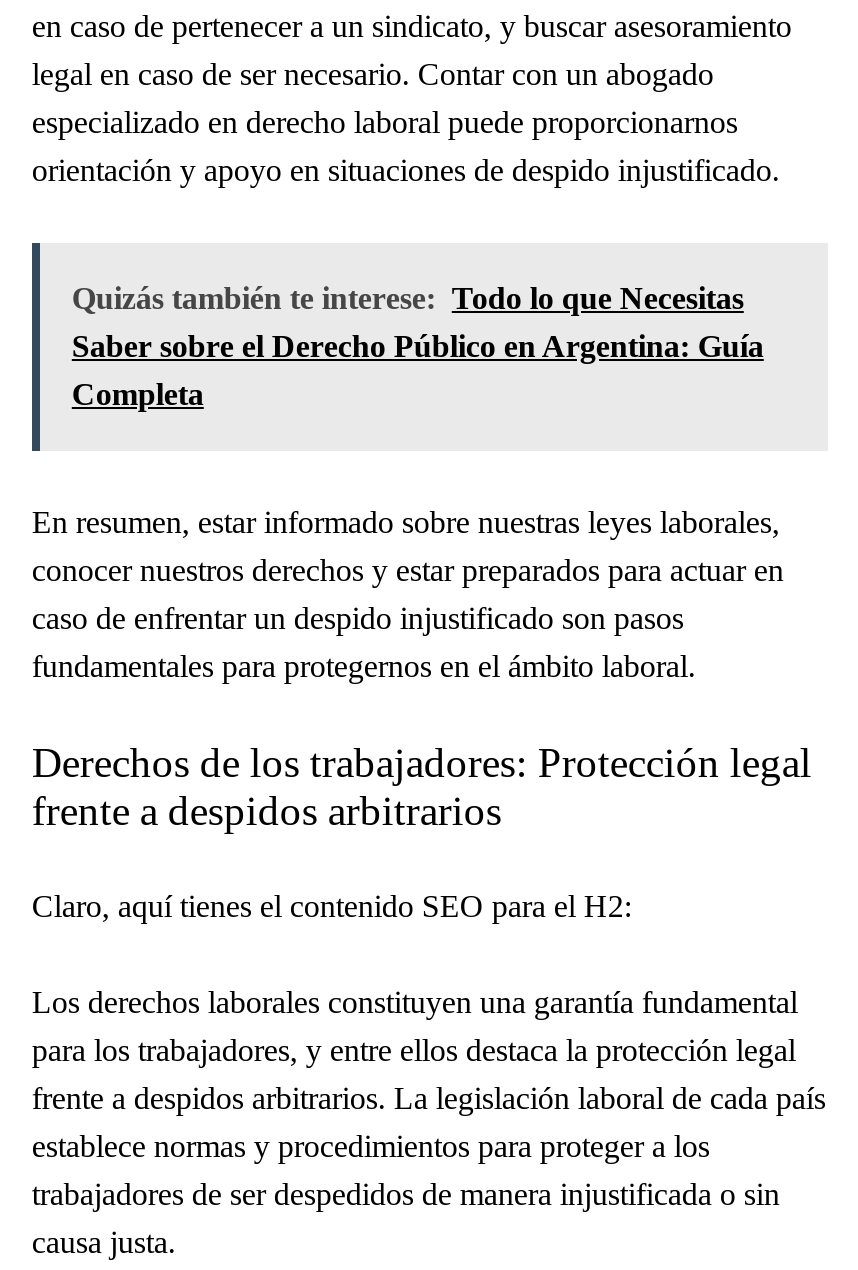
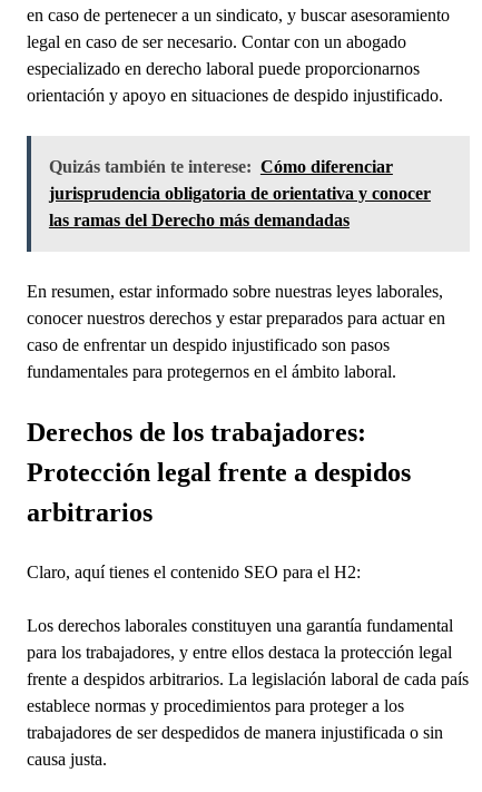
[72,280,764,410] Quizás también te interese: Todo lo que Necesitas | Saber sobre el Derecho Público en Argentina: Guía | Completa -> [49,157,431,230] Quizás también te interese: Cómo diferenciar | jurisprudencia obligatoria de orientativa y conocer | las ramas del Derecho más demandadas

